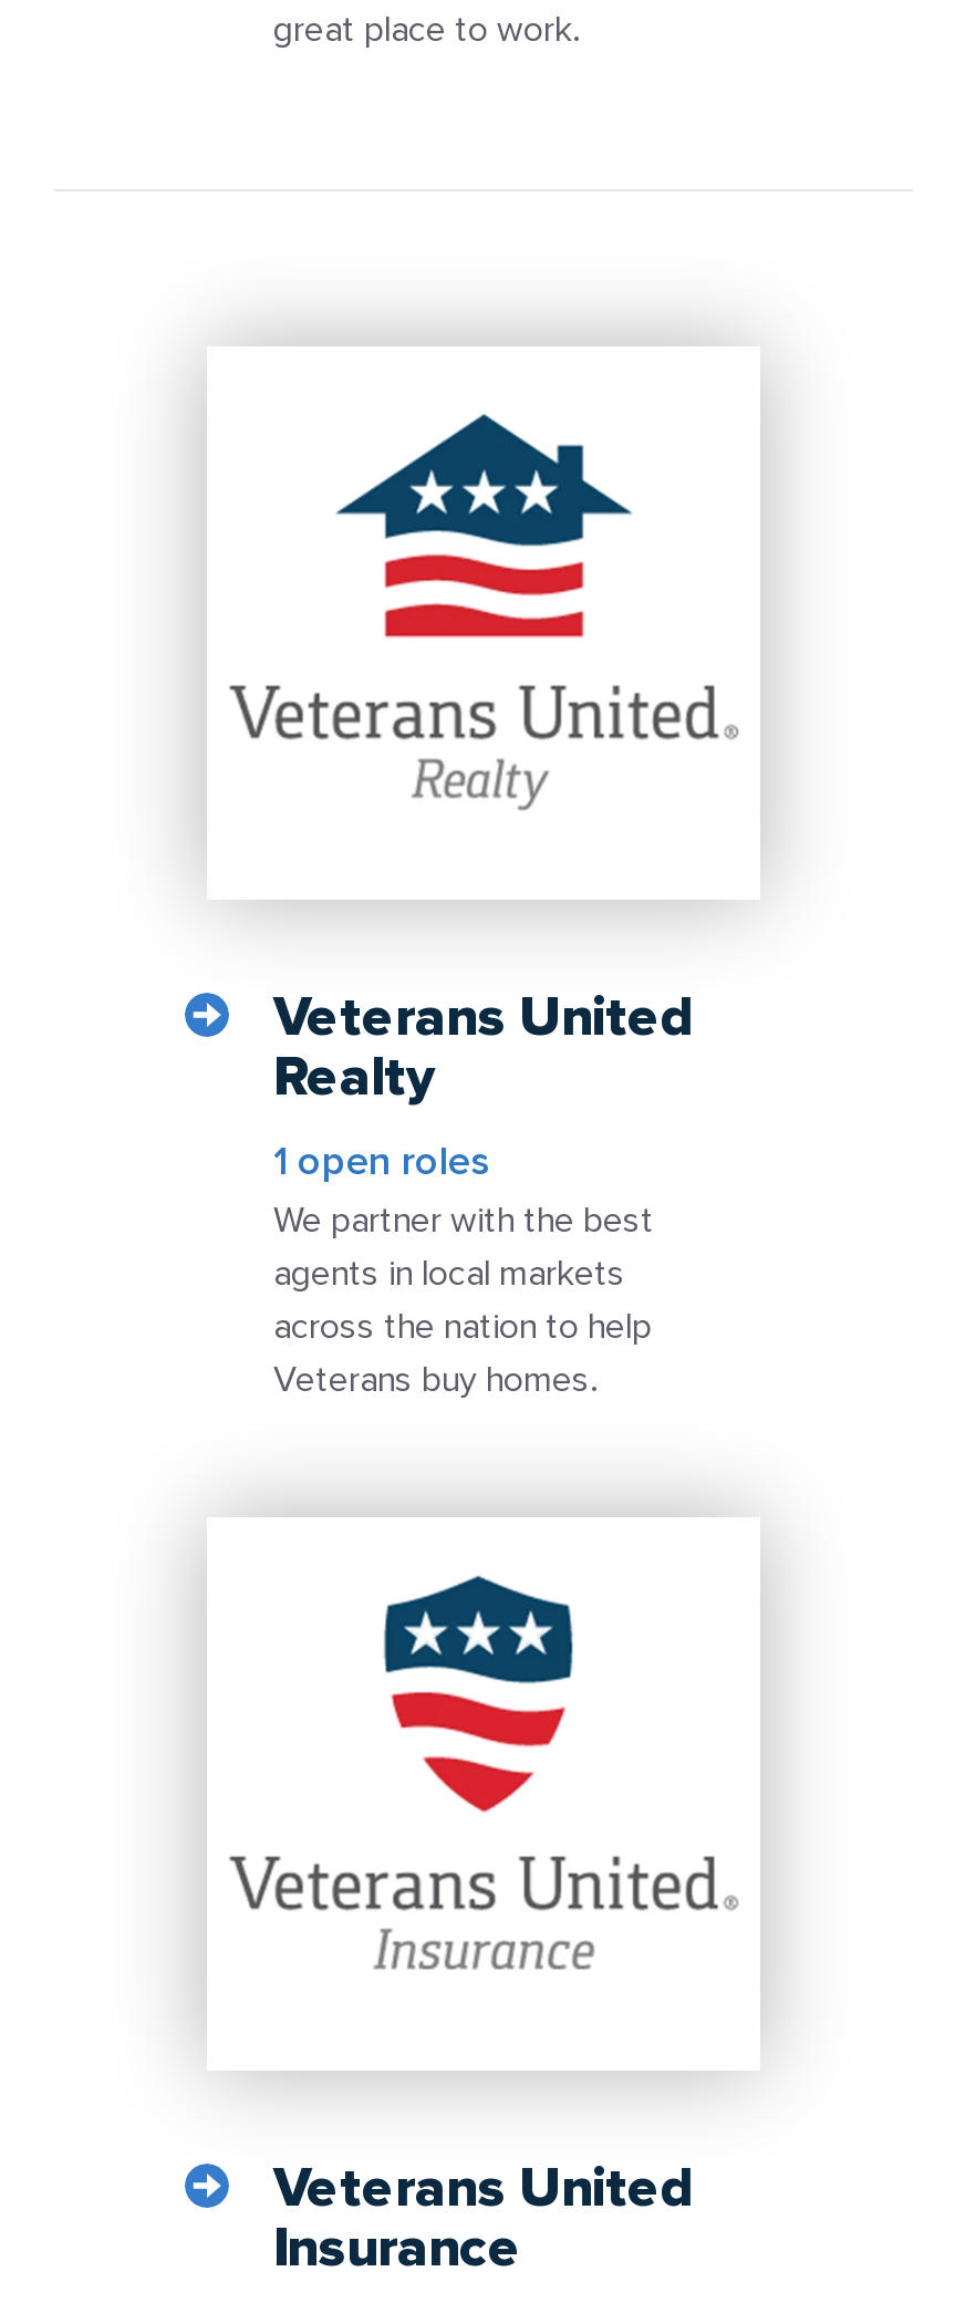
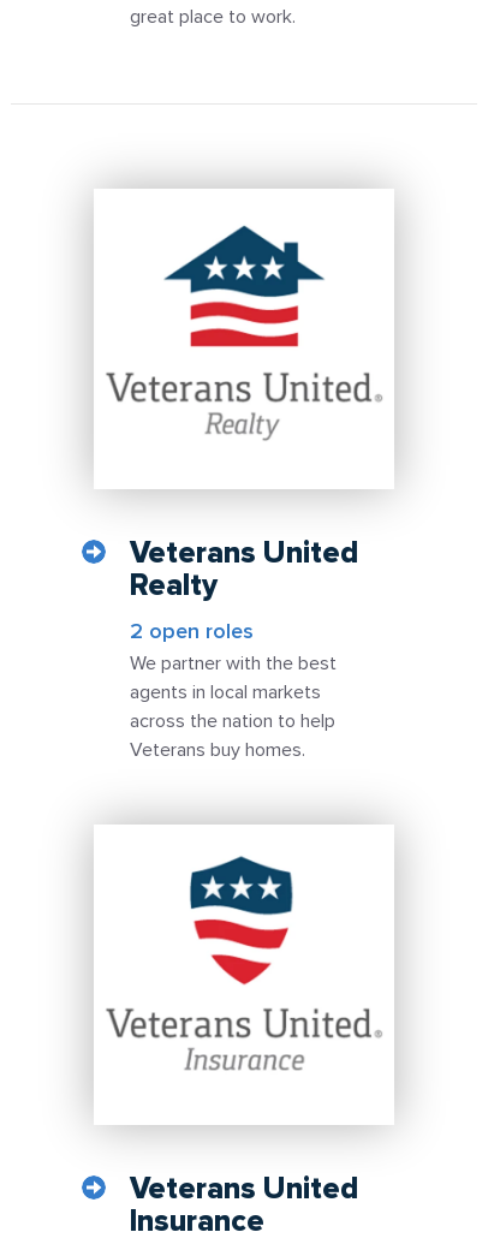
[273,1143,490,1183] 1 open roles -> [130,621,254,643] 2 open roles

